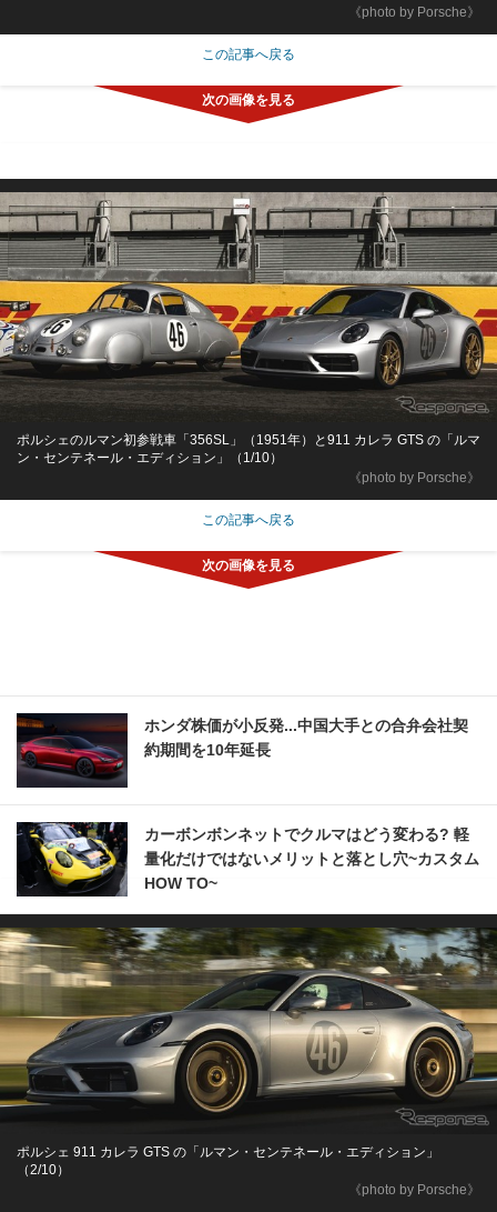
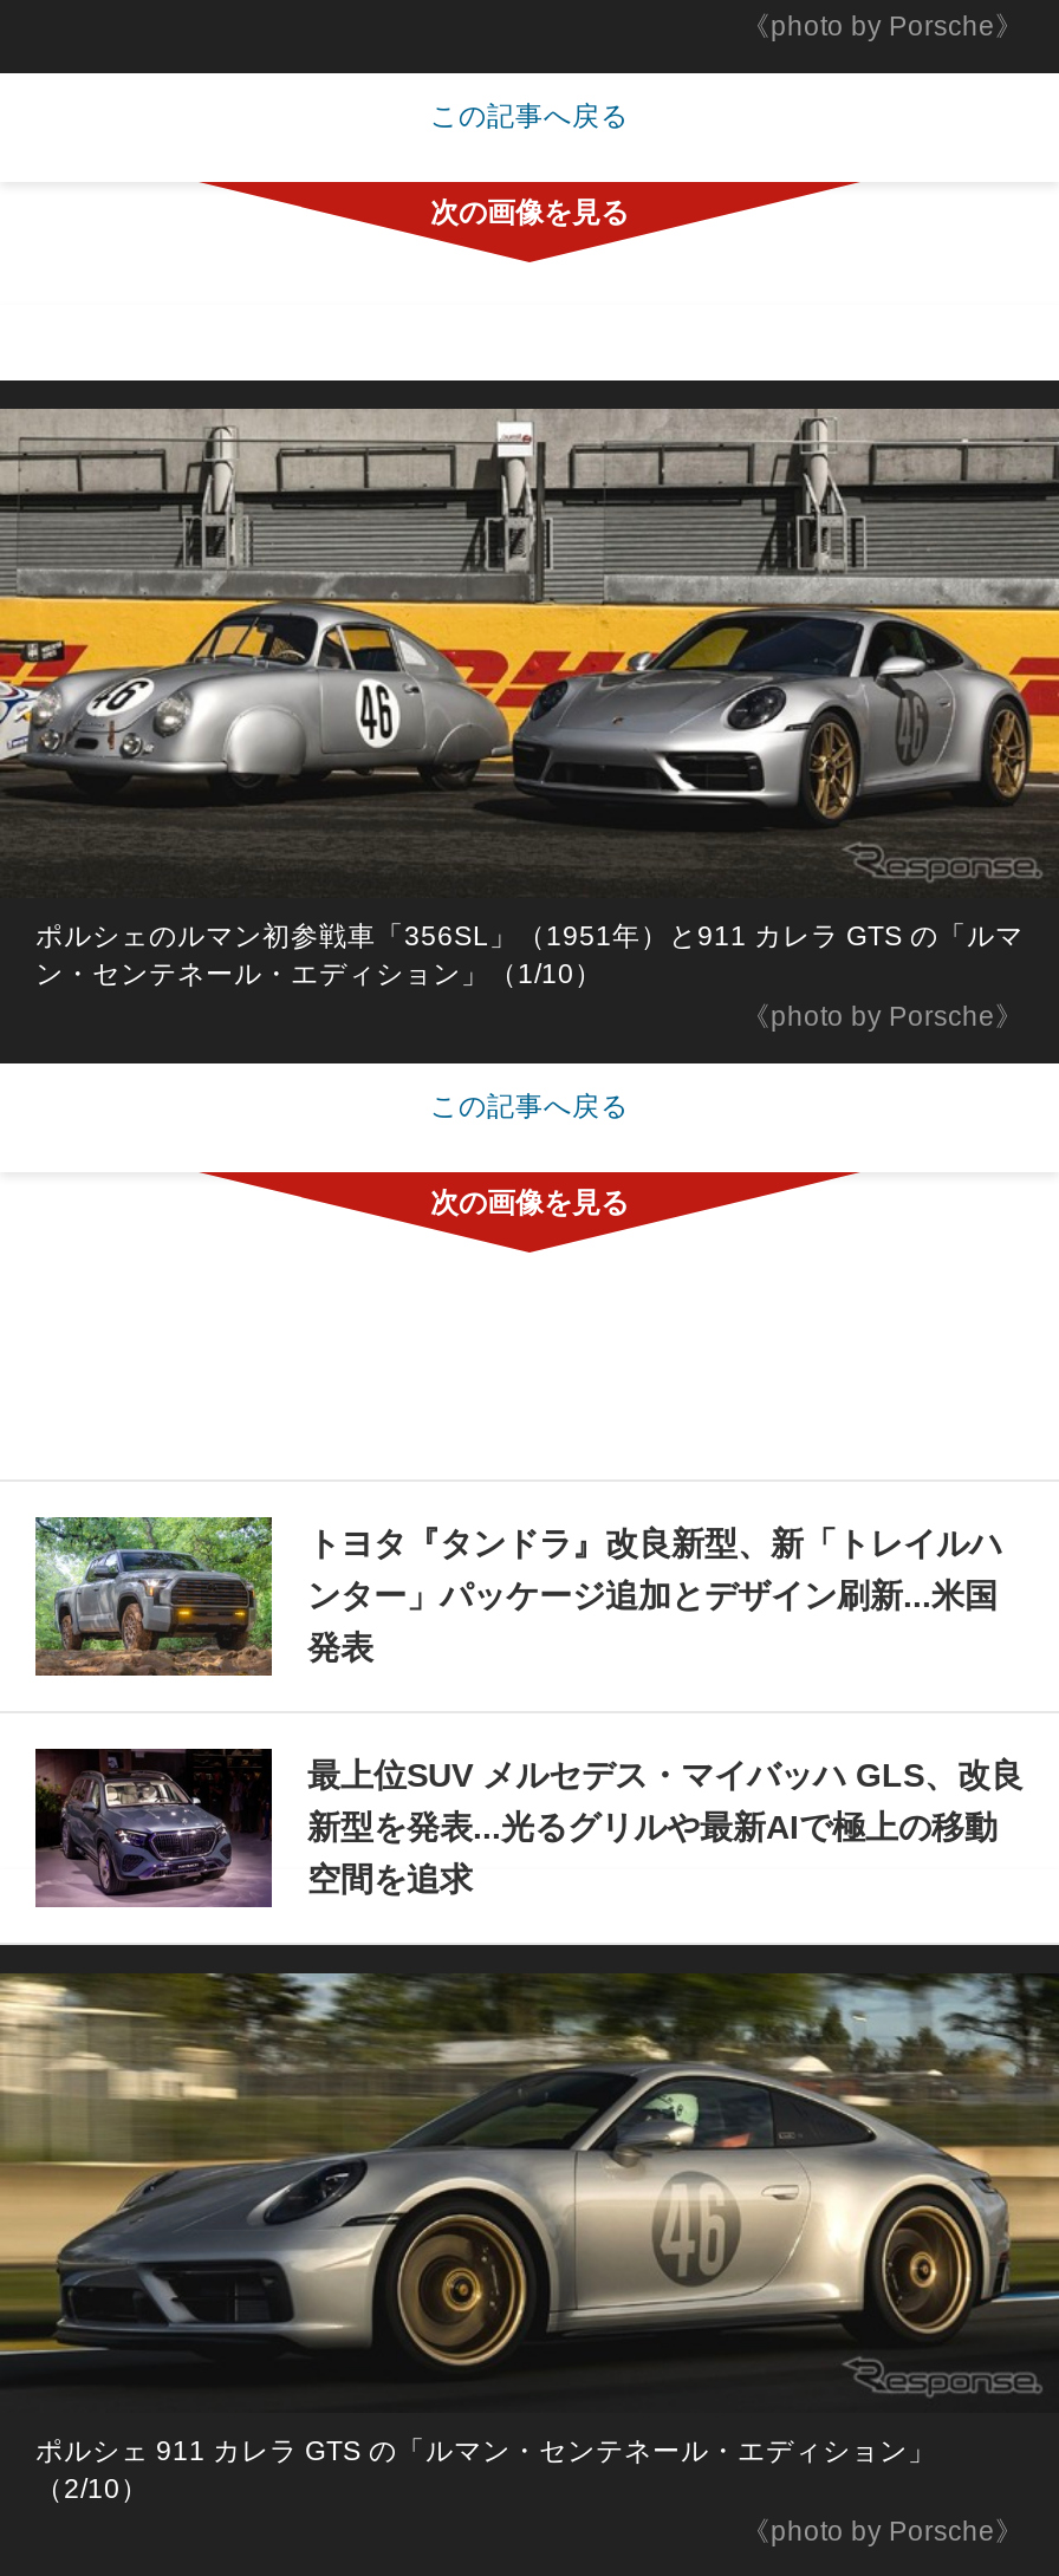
[16,712,468,789] [image] | ホンダ株価が小反発...中国大手との合弁会社契 | 約期間を10年延長 -> [33,1515,1002,1678] [image] | トヨタ『タンドラ』改良新型、新「トレイルハ | ンター」パッケージ追加とデザイン刷新...米国 | 発表
[16,821,479,898] [image] | カーボンボンネットでクルマはどう変わる? 軽 | 量化だけではないメリットと落とし穴~カスタム | HOW TO~ -> [33,1746,1024,1910] [image] | 最上位SUV メルセデス・マイバッハ GLS、改良 | 新型を発表...光るグリルや最新AIで極上の移動 | 空間を追求

